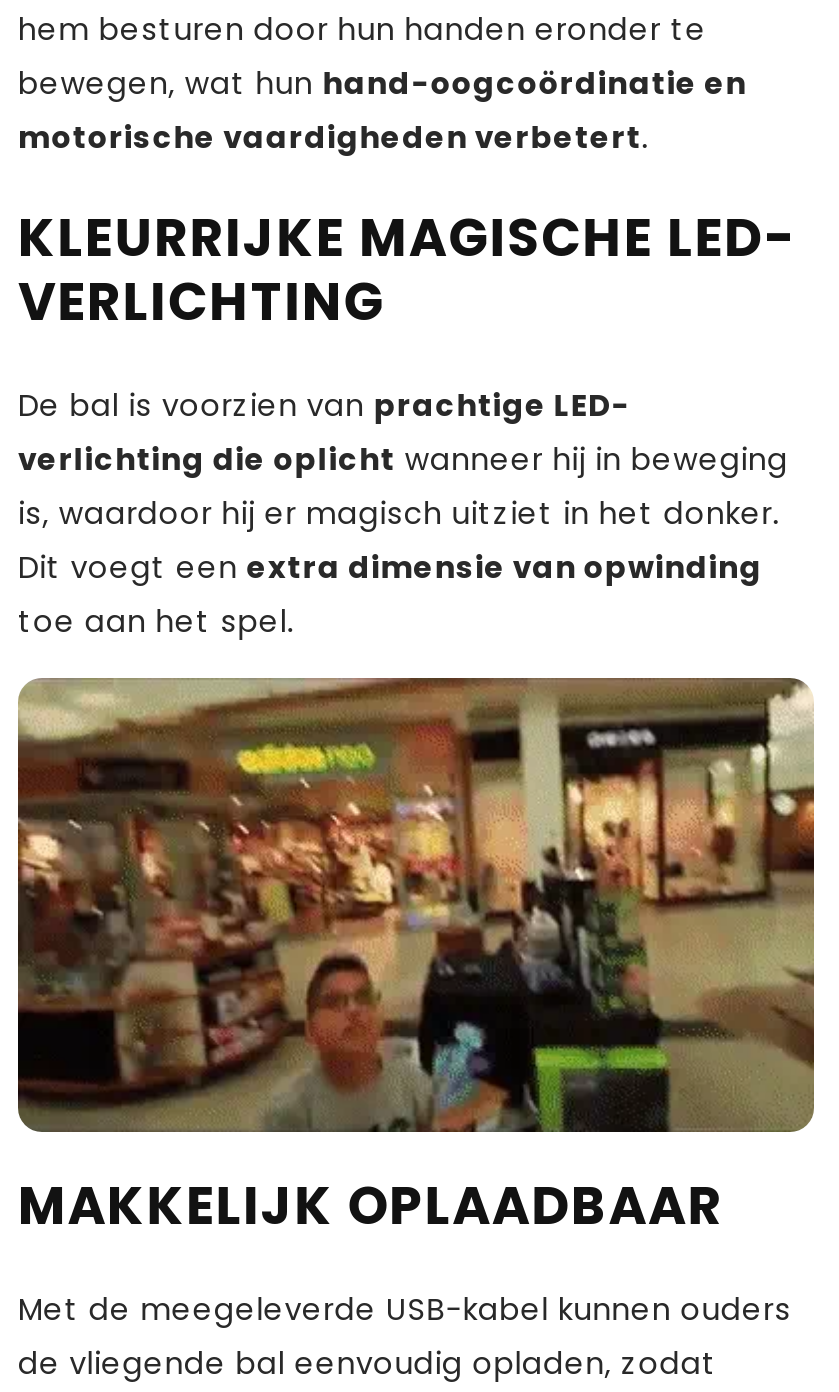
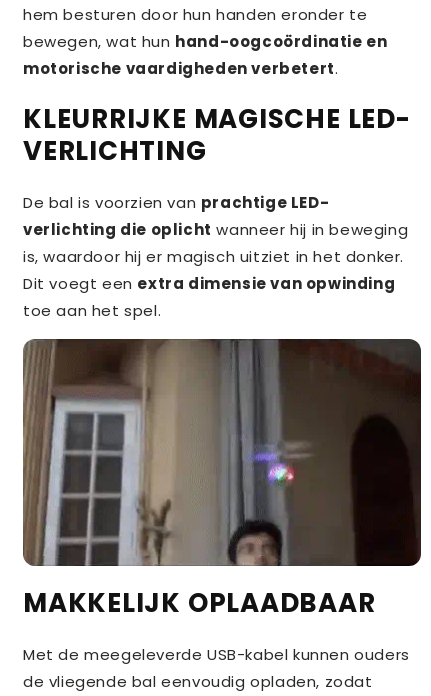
[16,676,816,1134] [image] -> [22,338,422,567] [image]

